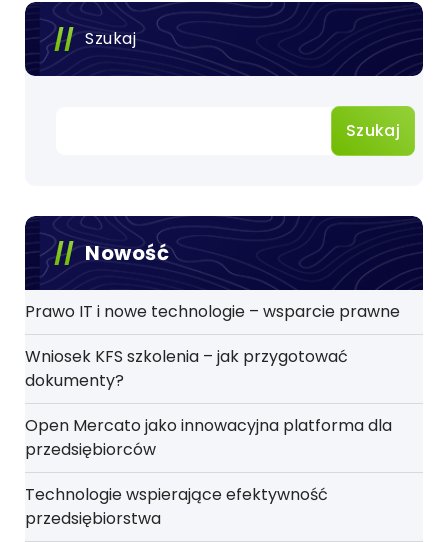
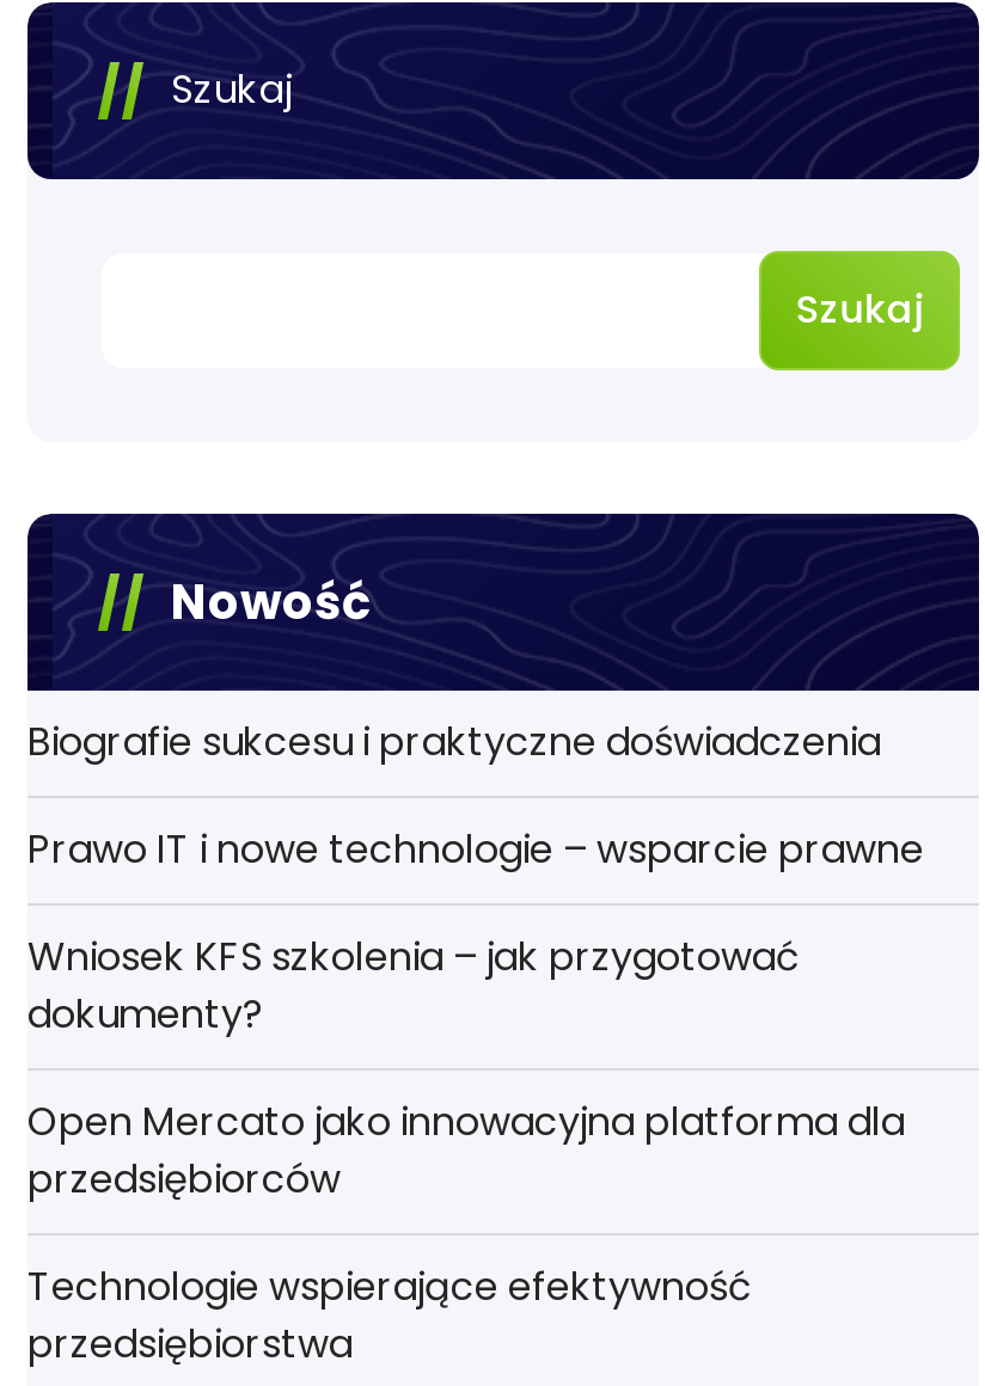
none -> [27,715,881,770] Biografie sukcesu i praktyczne doświadczenia

